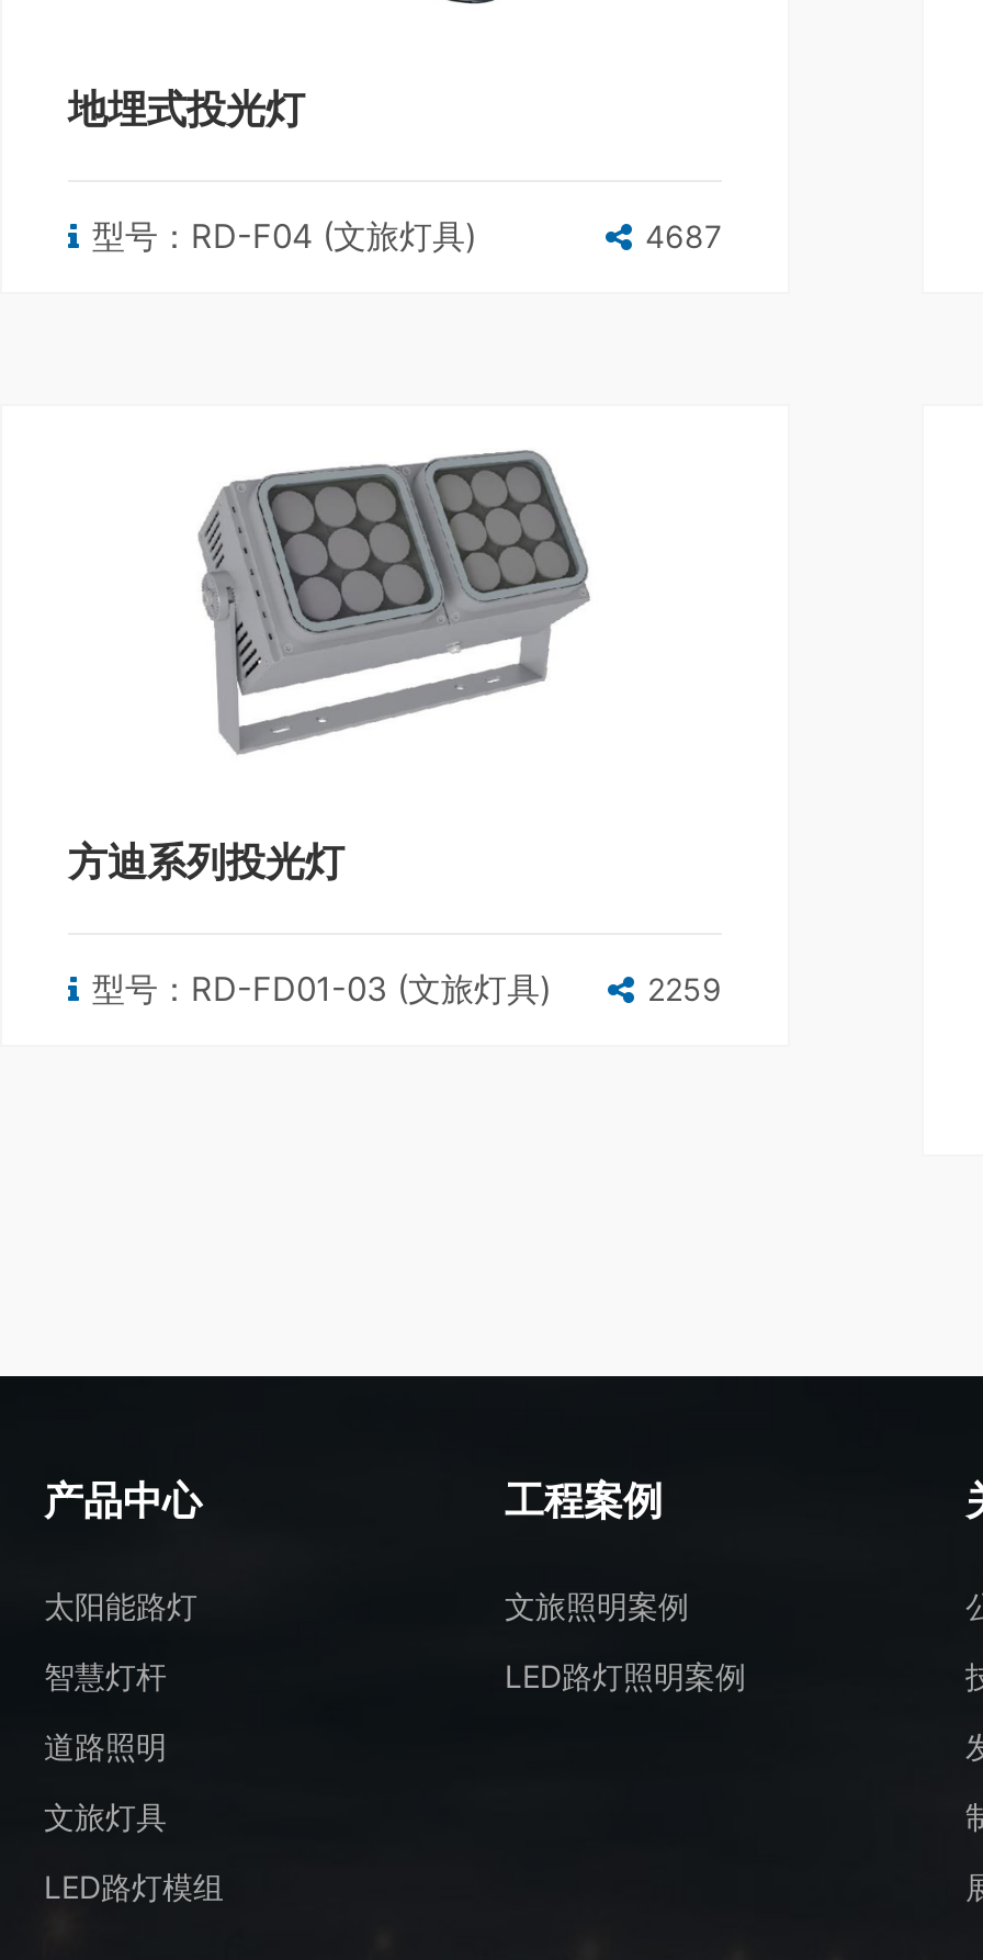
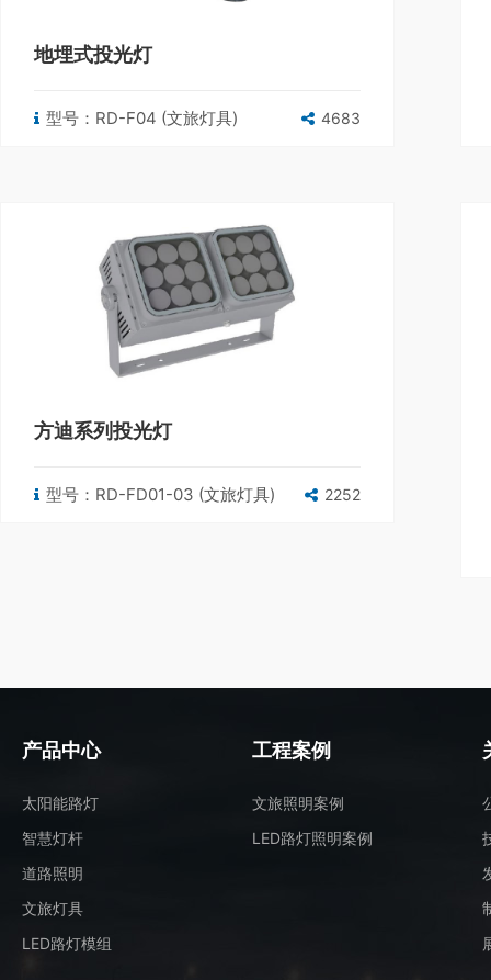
[645,217,722,254] 4687 -> [321,108,361,127] 4683
[647,971,722,1008] 2259 -> [324,485,361,504] 2252

